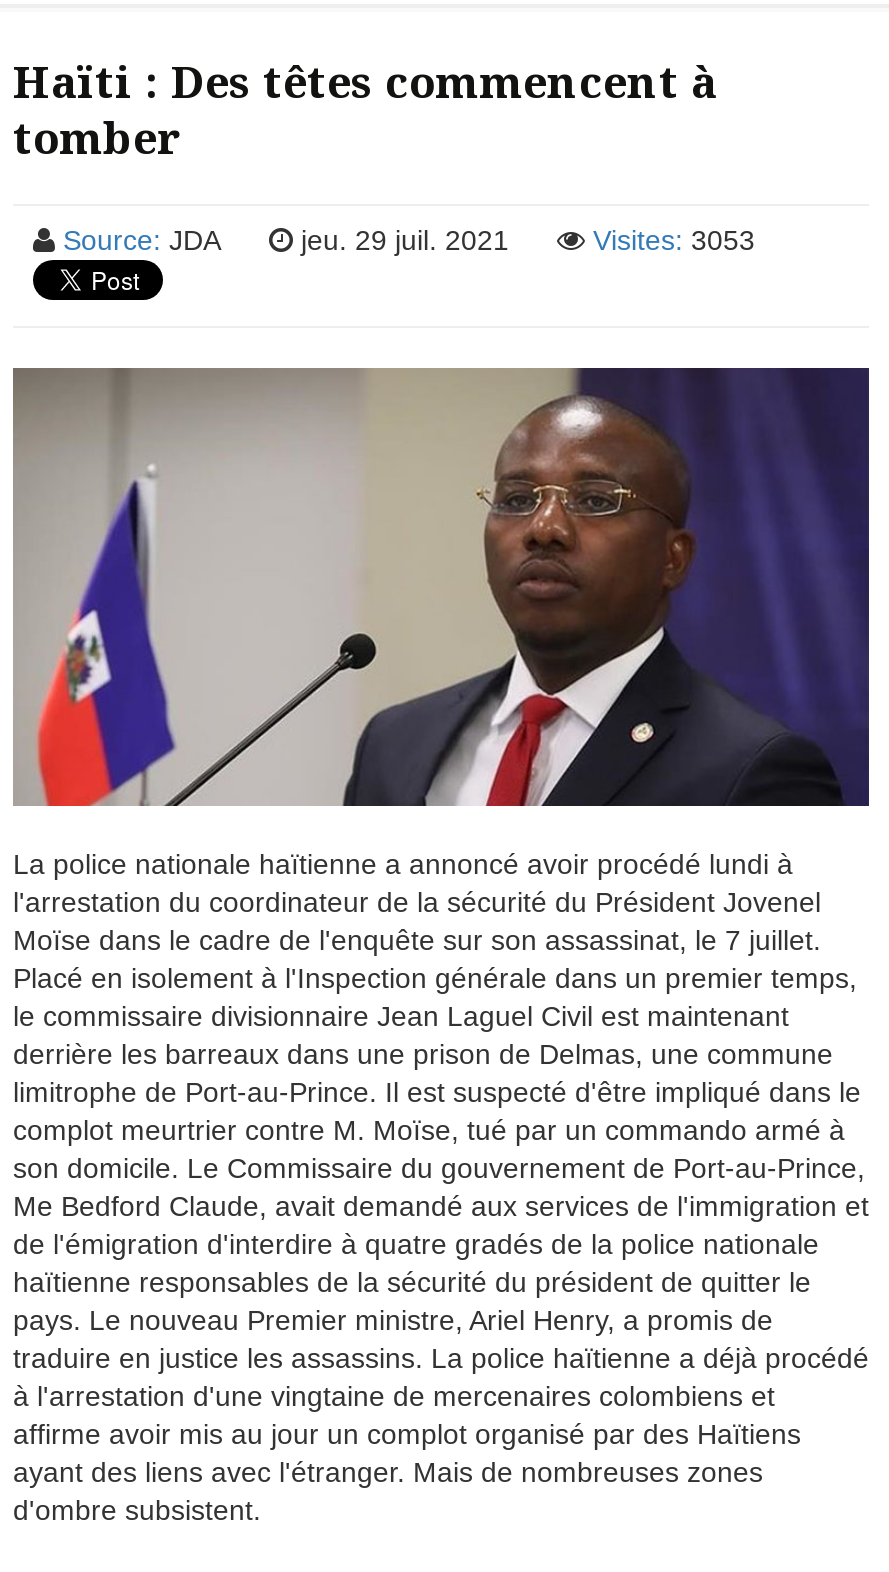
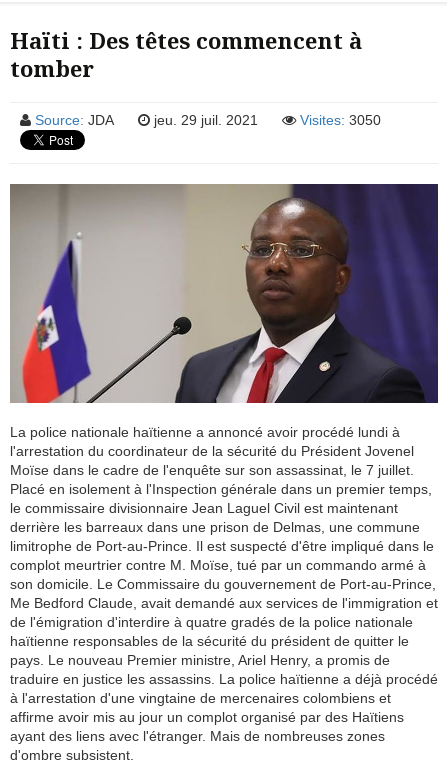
[593,224,755,256] Visites: 3053 -> [300,112,381,128] Visites: 3050

